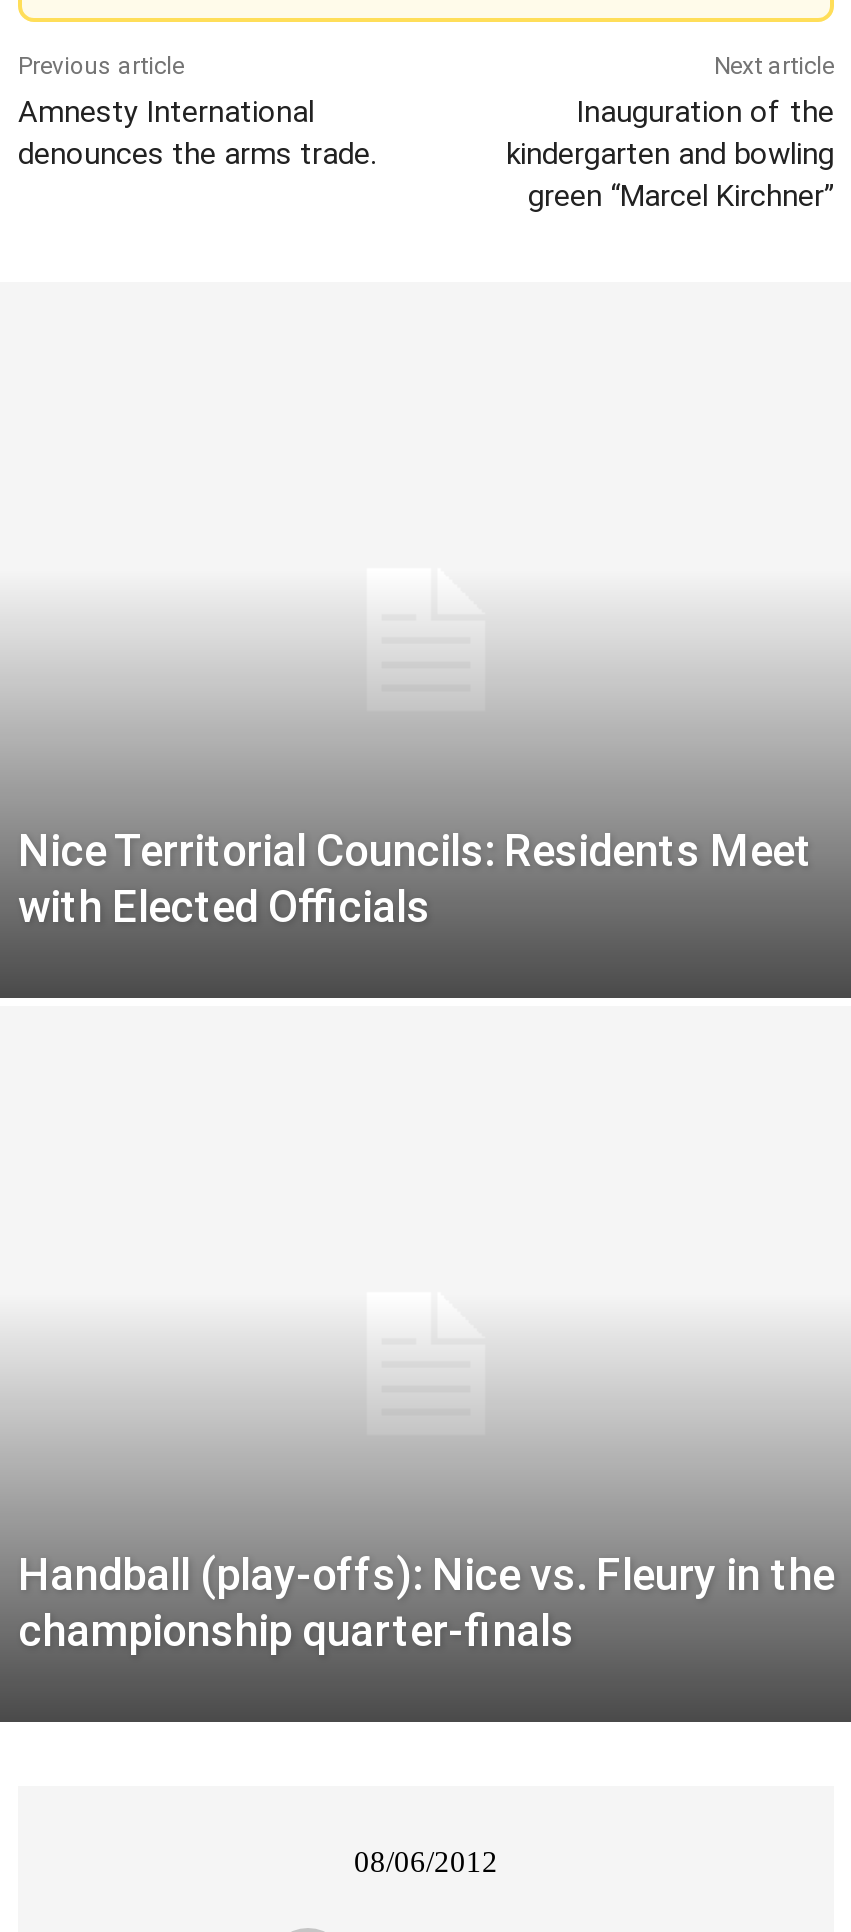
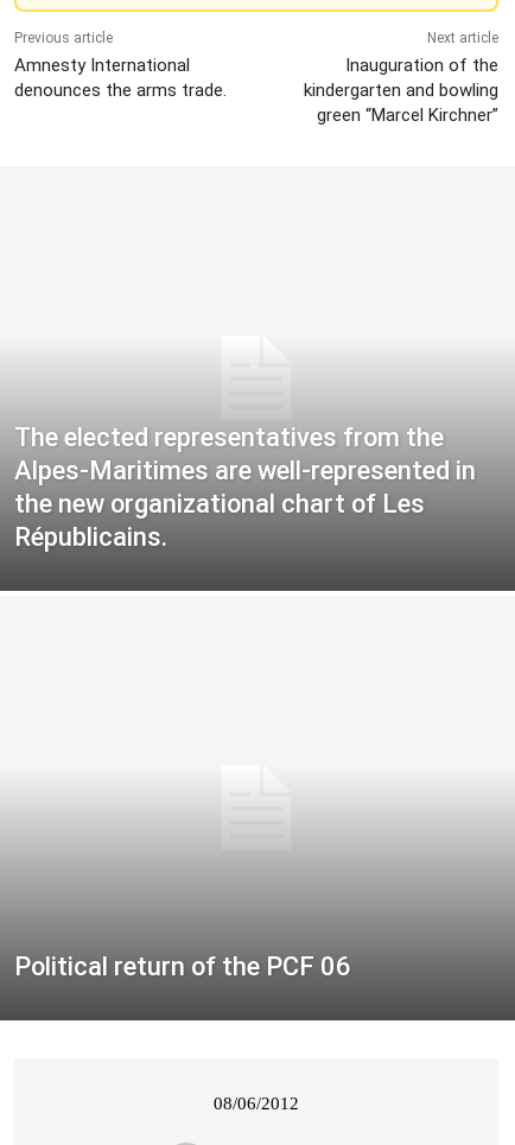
[18,826,812,932] Nice Territorial Councils: Residents Meet | with Elected Officials -> [14,422,476,552] The elected representatives from the | Alpes-Maritimes are well-represented in | the new organizational chart of Les | Républicains.
[18,1551,834,1657] Handball (play-offs): Nice vs. Fleury in the | championship quarter-finals -> [14,952,351,982] Political return of the PCF 06

